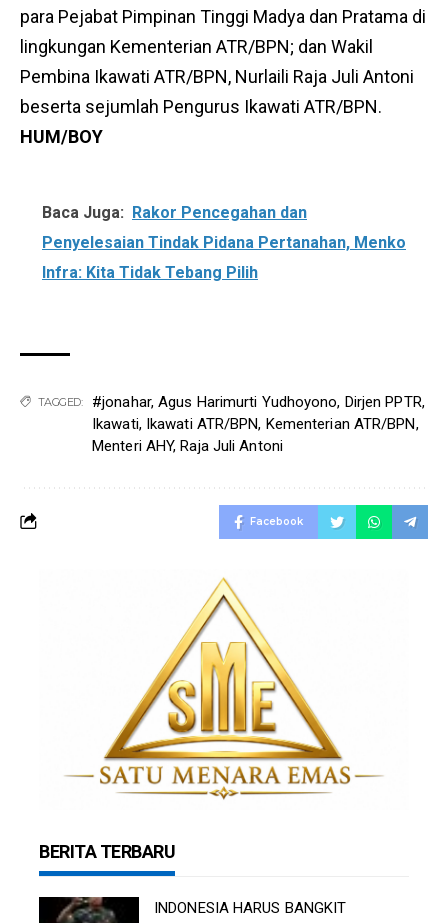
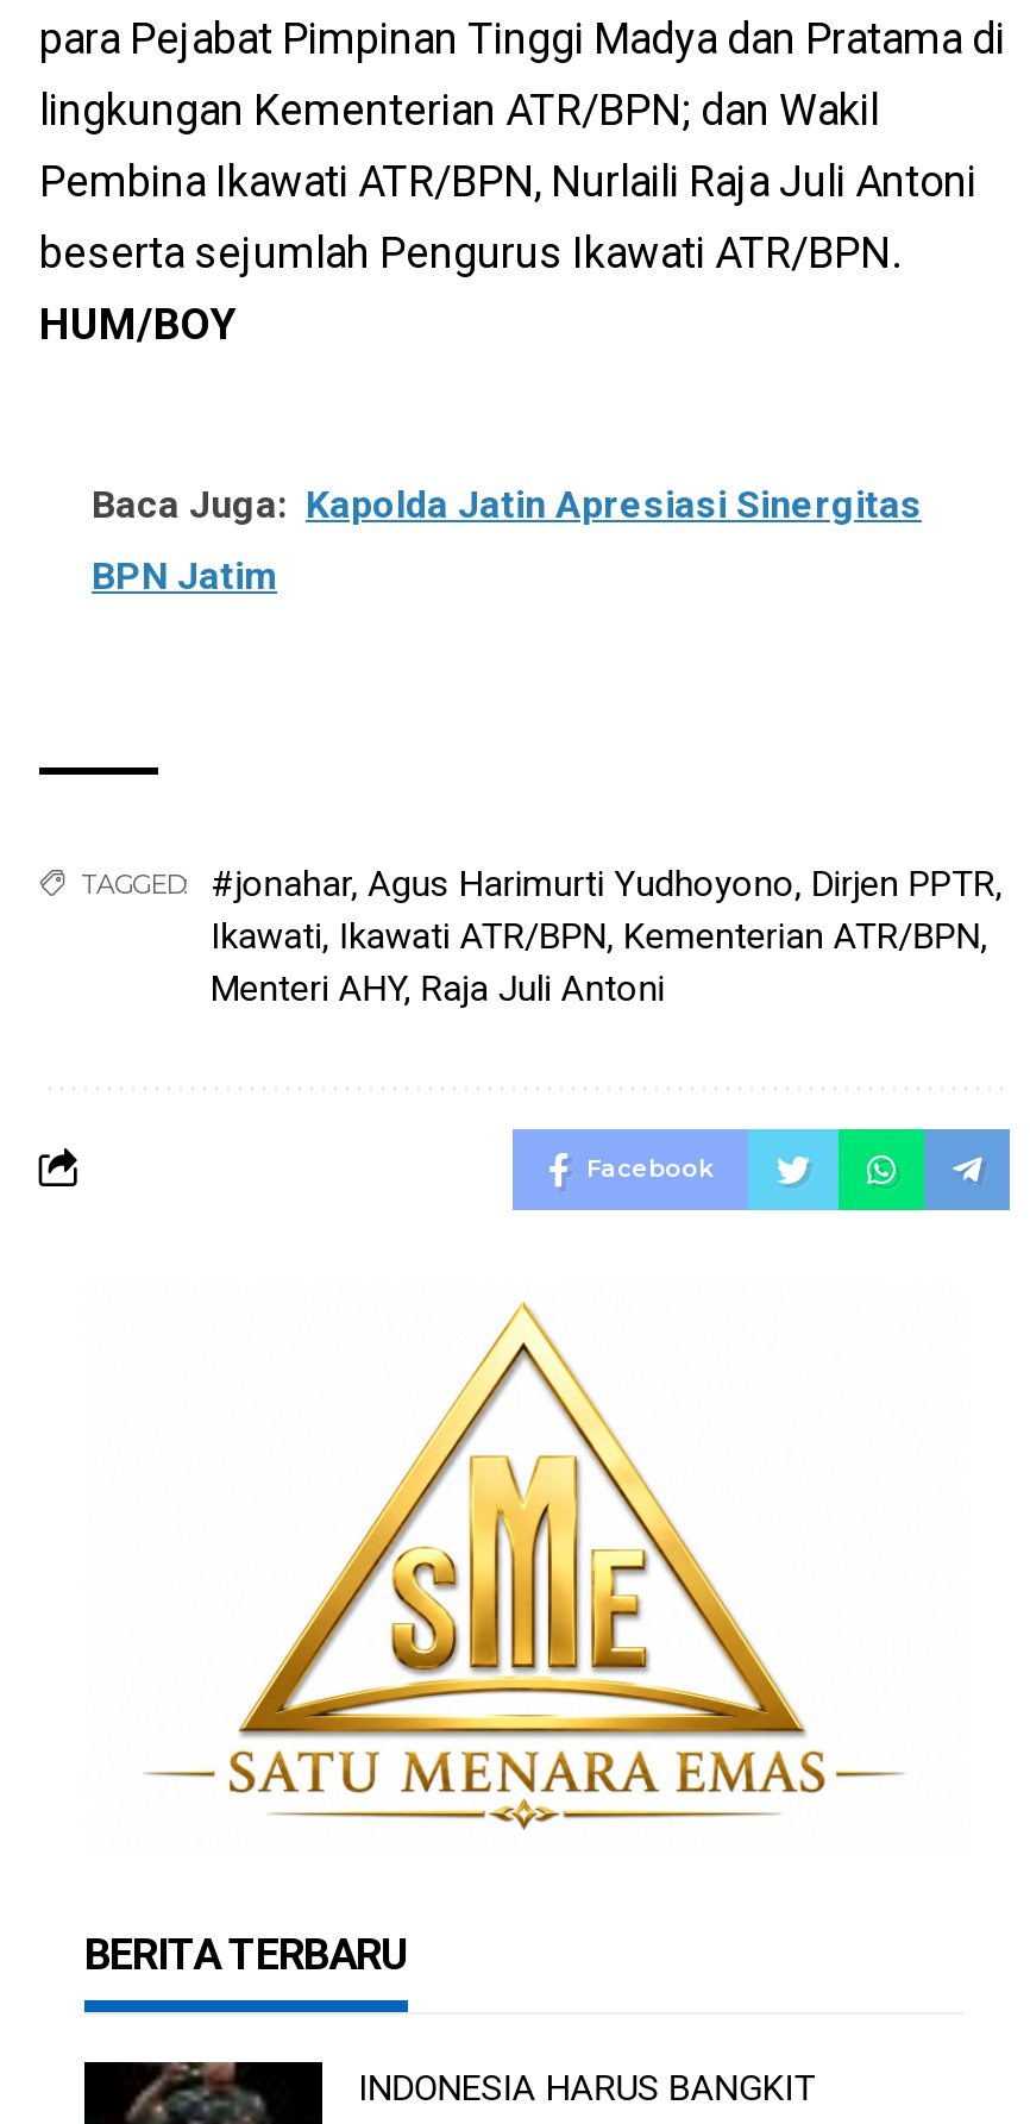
[42,202,406,281] Baca Juga: Rakor Pencegahan dan | Penyelesaian Tindak Pidana Pertanahan, Menko | Infra: Kita Tidak Tebang Pilih -> [92,481,922,597] Baca Juga: Kapolda Jatin Apresiasi Sinergitas | BPN Jatim

